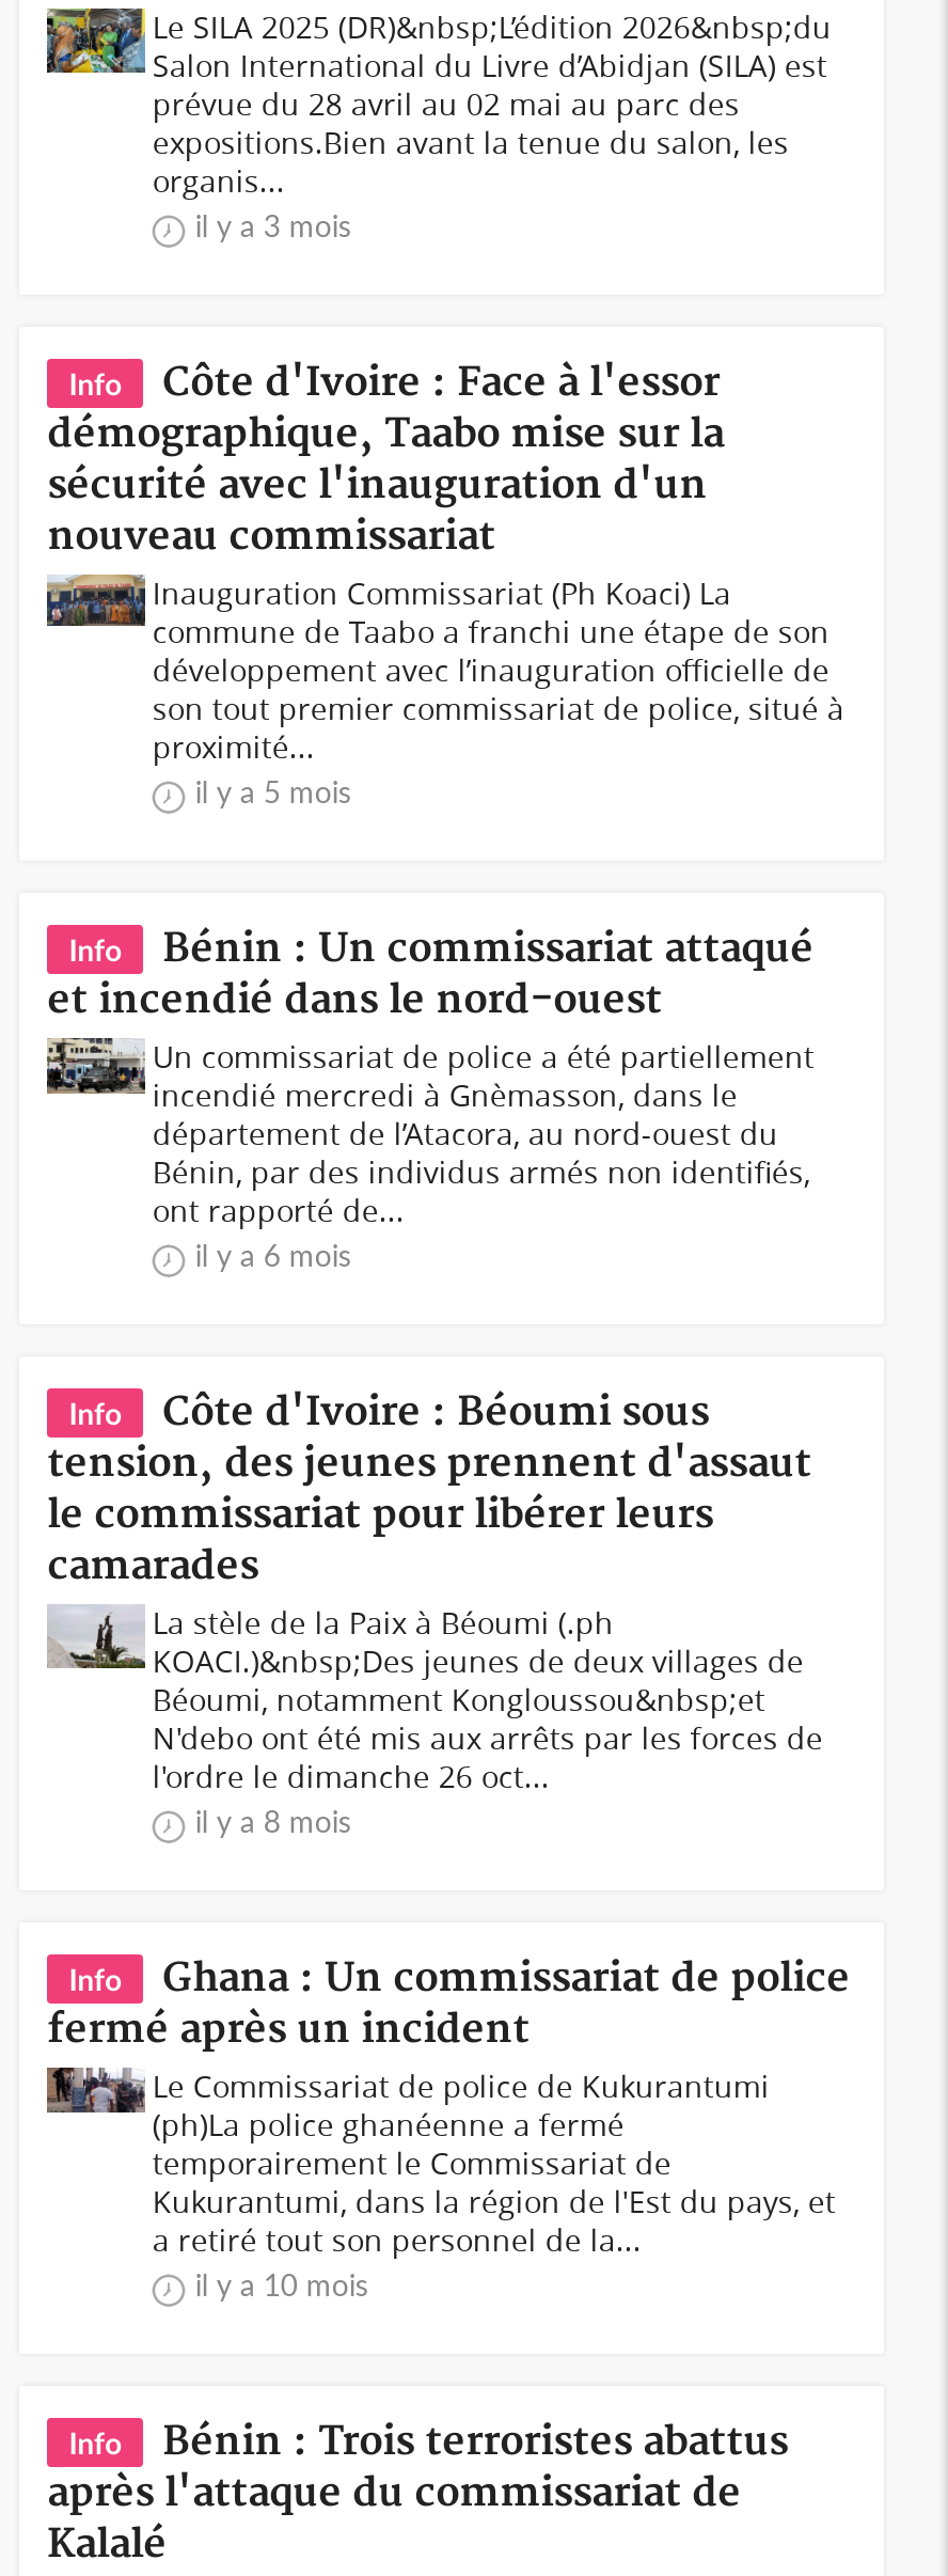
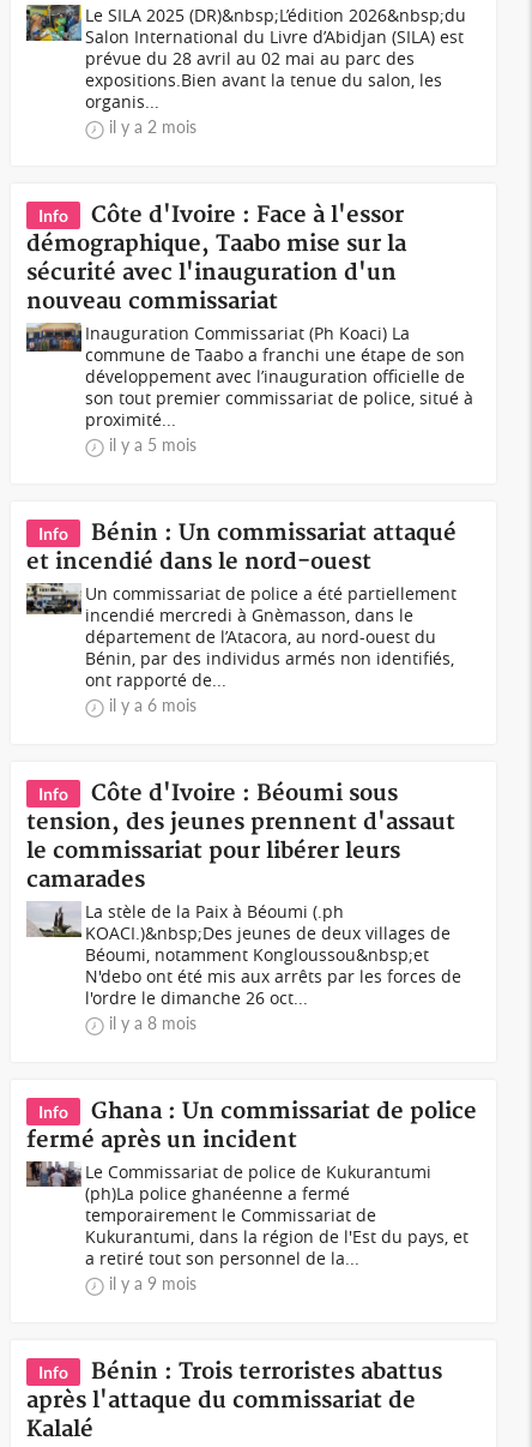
[195,207,351,244] il y a 3 mois -> [109,116,197,137] il y a 2 mois
[195,2266,368,2303] il y a 10 mois -> [109,1273,197,1293] il y a 9 mois

